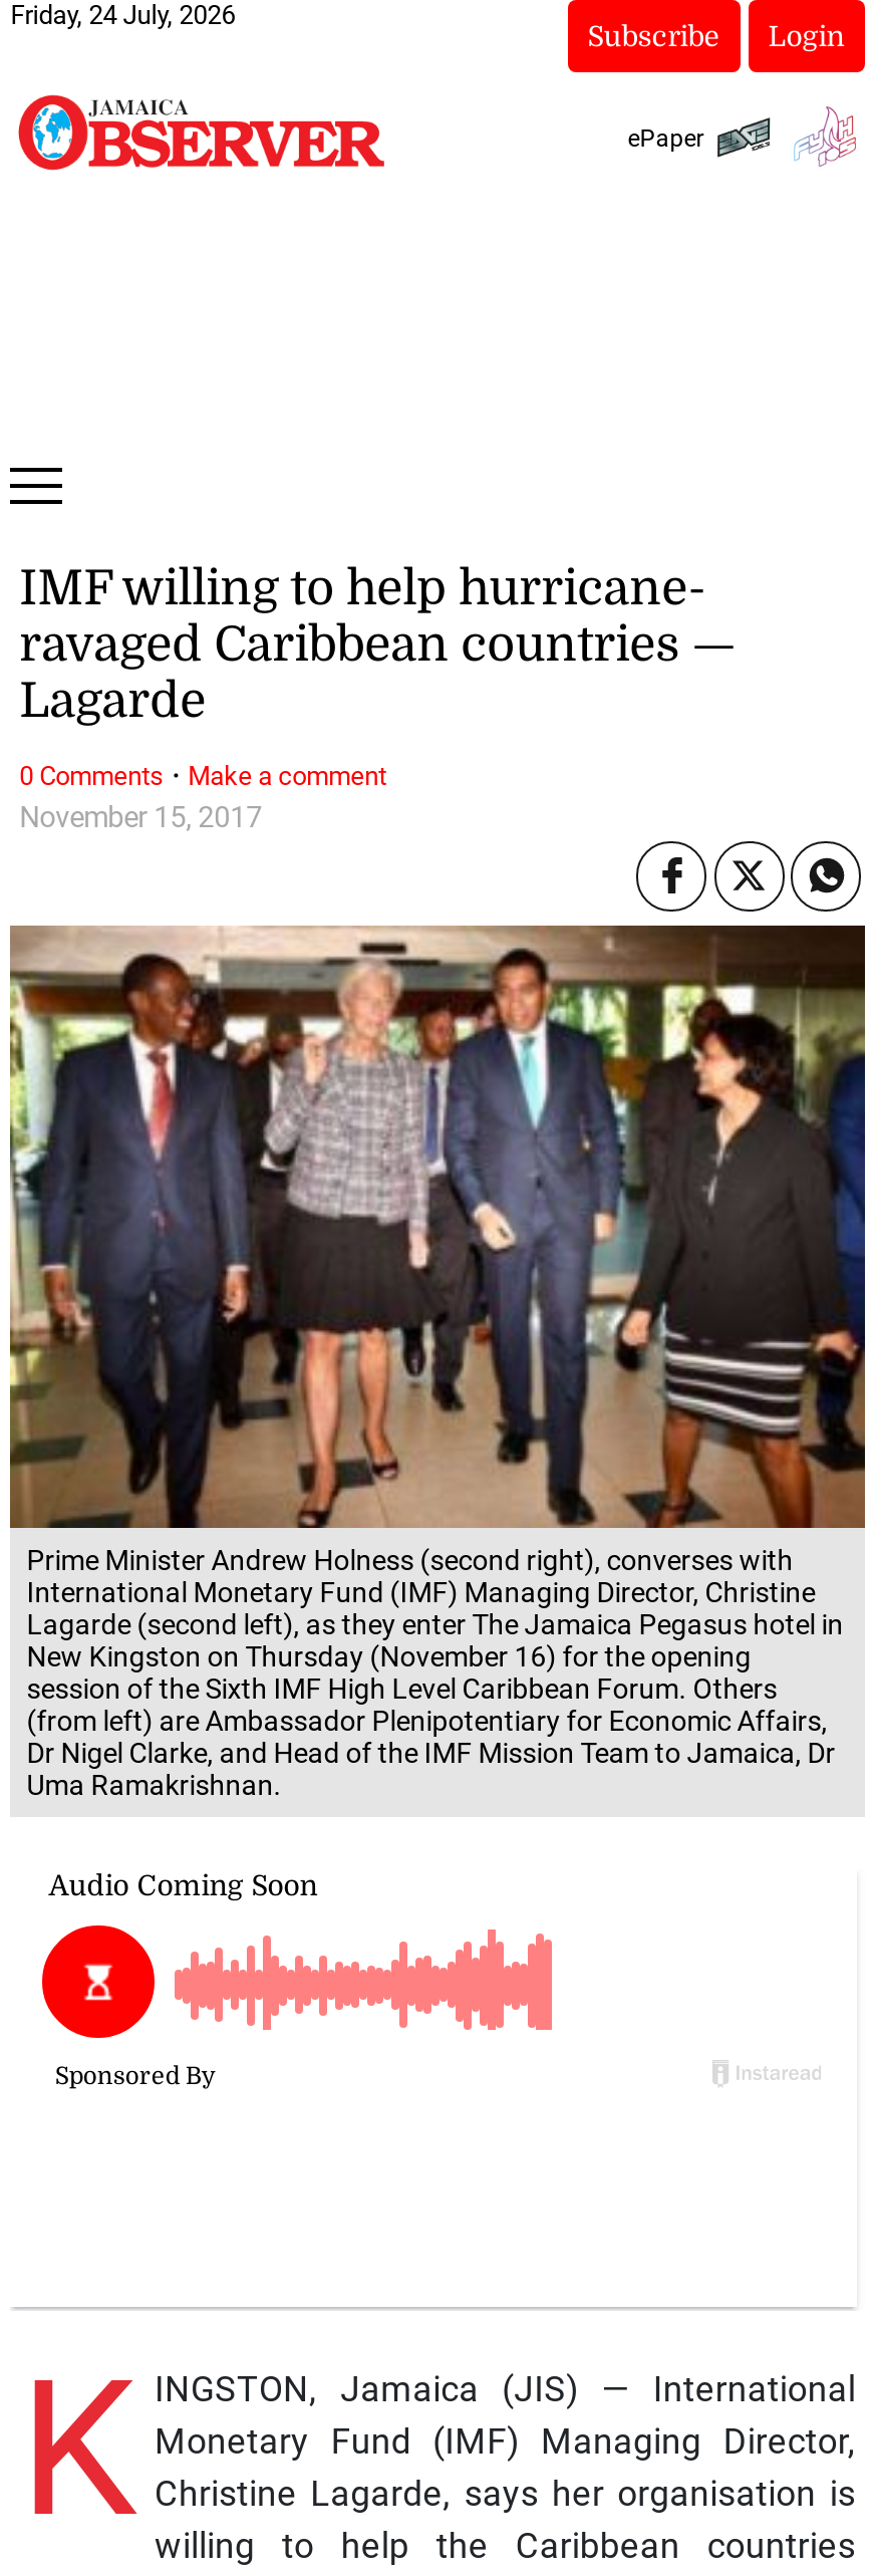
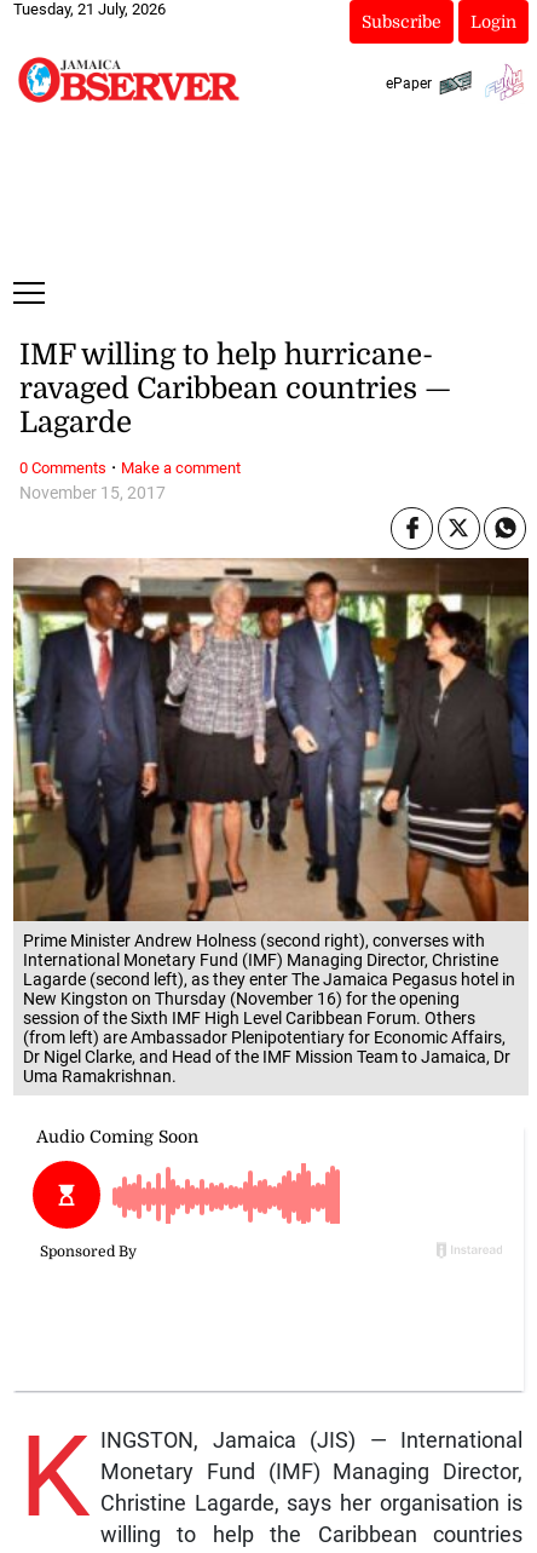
[10,0,235,30] Friday, 24 July, 2026 -> [14,0,166,18] Tuesday, 21 July, 2026

